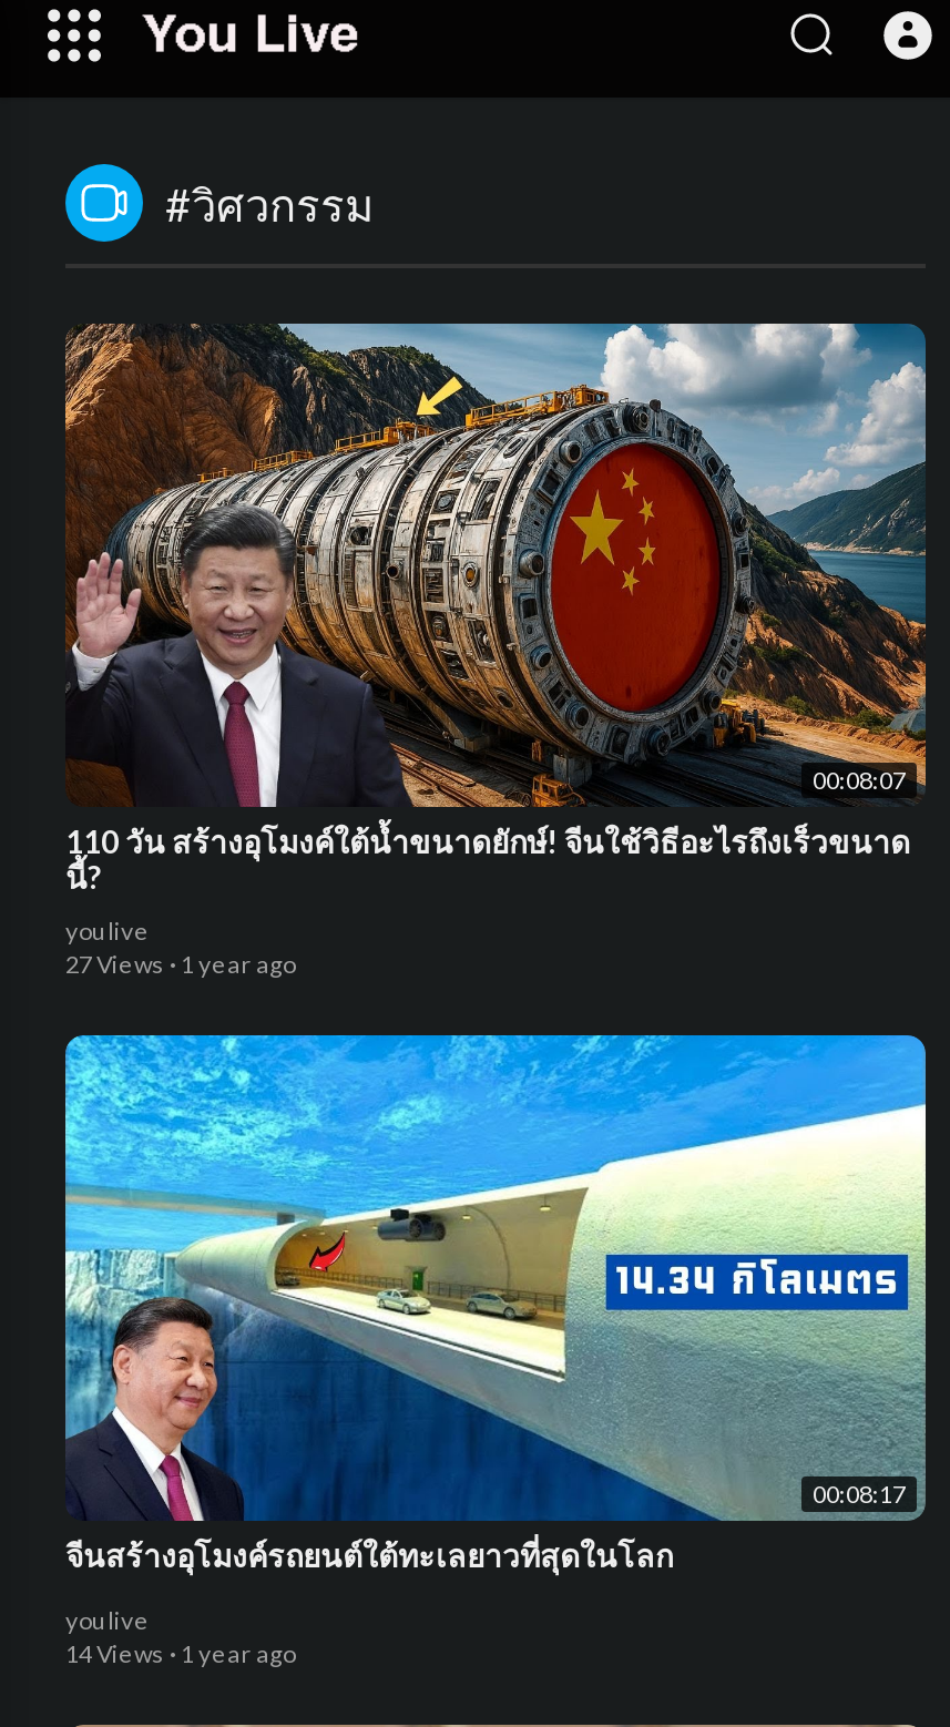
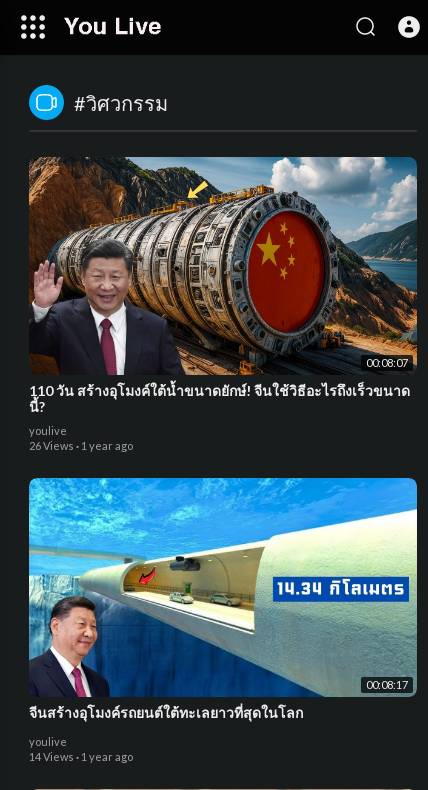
[65,949,296,978] 27 Views · 1 year ago -> [29,439,133,452] 26 Views · 1 year ago

